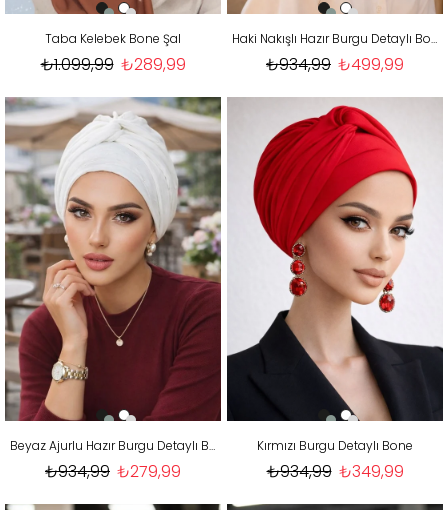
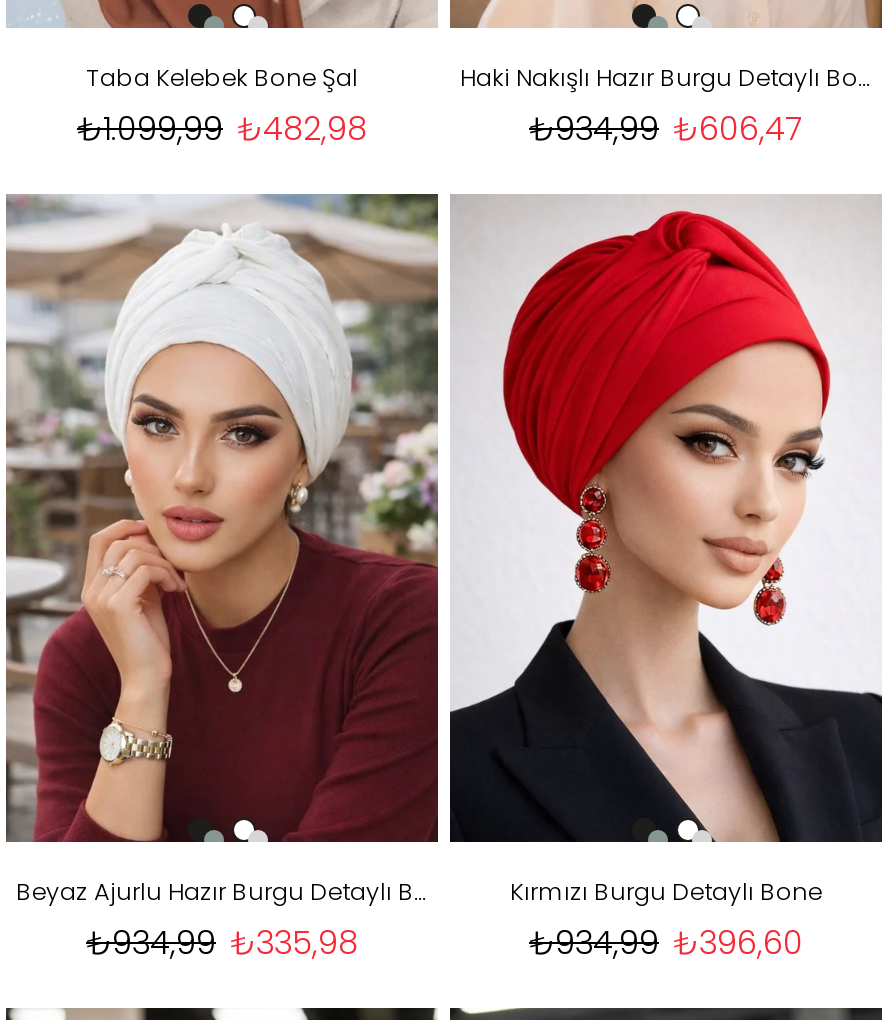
[40,53,185,76] ₺1.099,99 ₺289,99 -> [77,106,367,152] ₺1.099,99 ₺482,98
[266,53,404,76] ₺934,99 ₺499,99 -> [529,106,803,152] ₺934,99 ₺606,47
[45,460,181,483] ₺934,99 ₺279,99 -> [86,920,358,966] ₺934,99 ₺335,98
[266,460,403,483] ₺934,99 ₺349,99 -> [529,920,803,966] ₺934,99 ₺396,60

